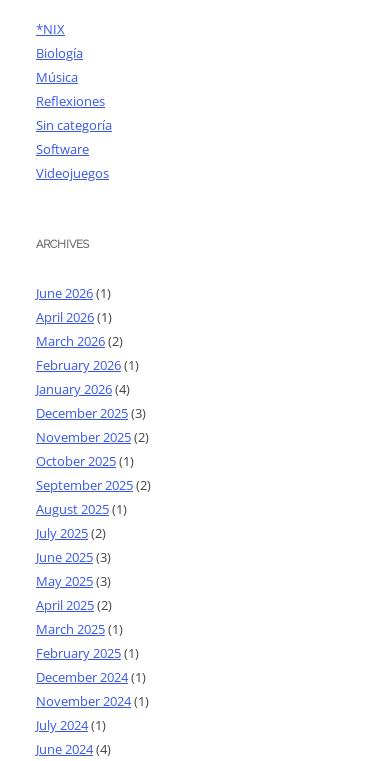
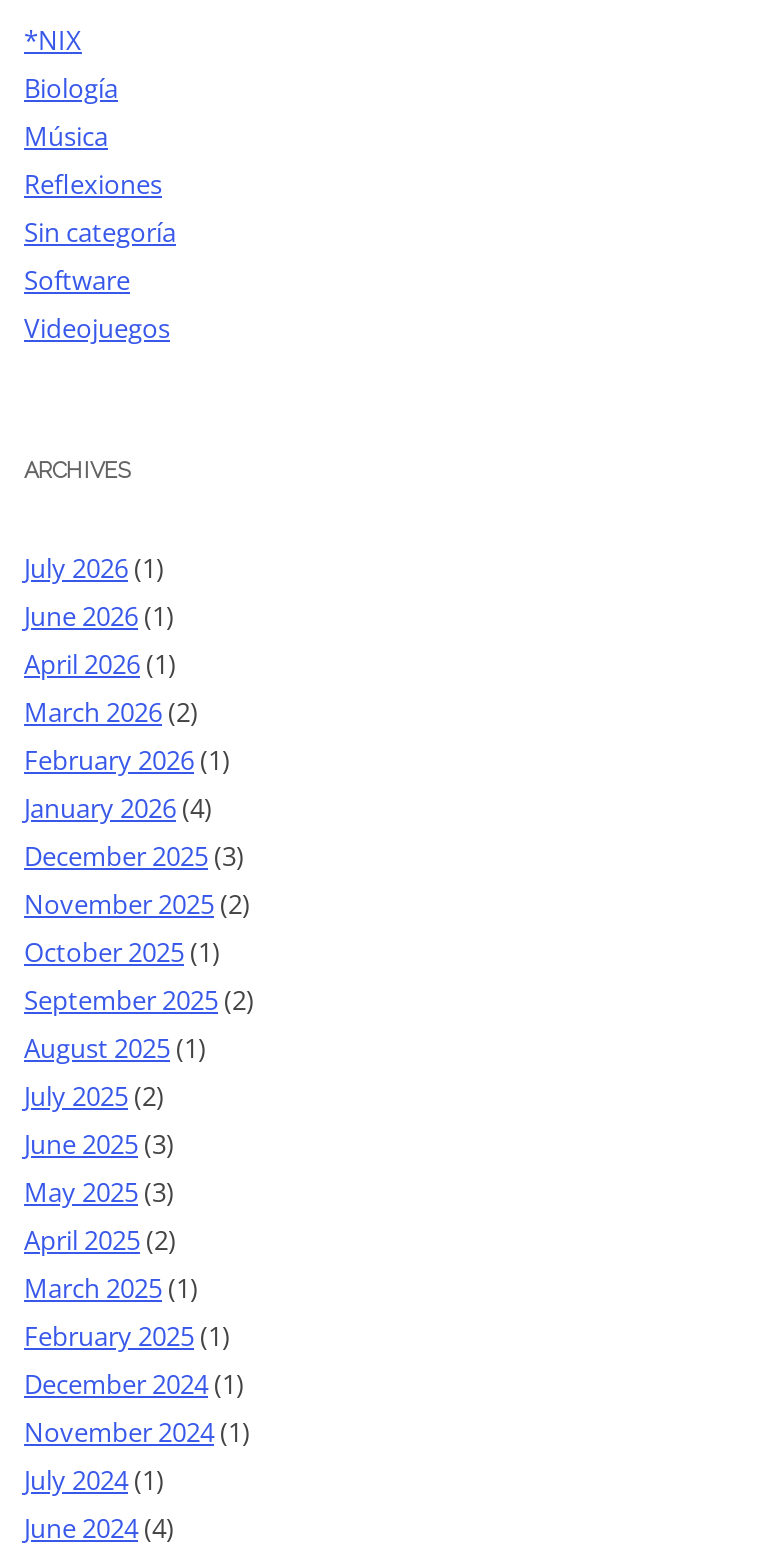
none -> [24,550,164,586] July 2026 (1)

